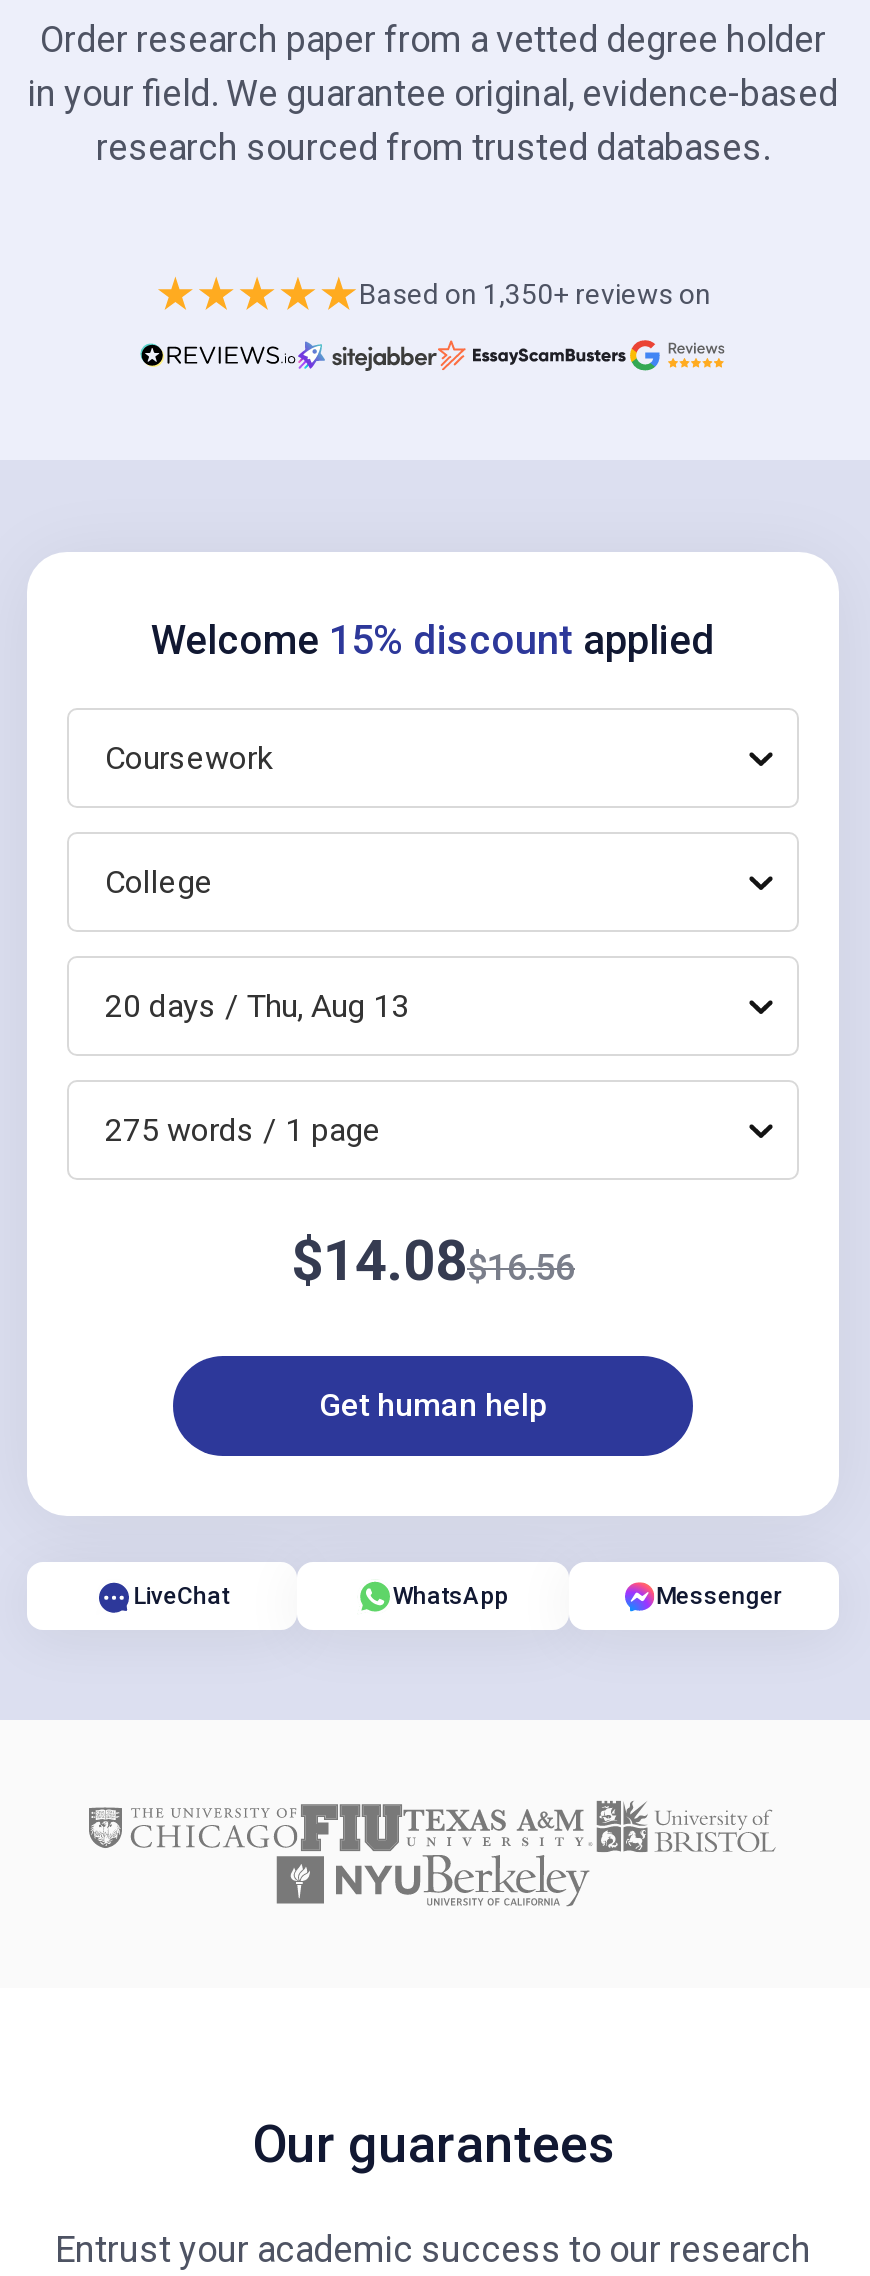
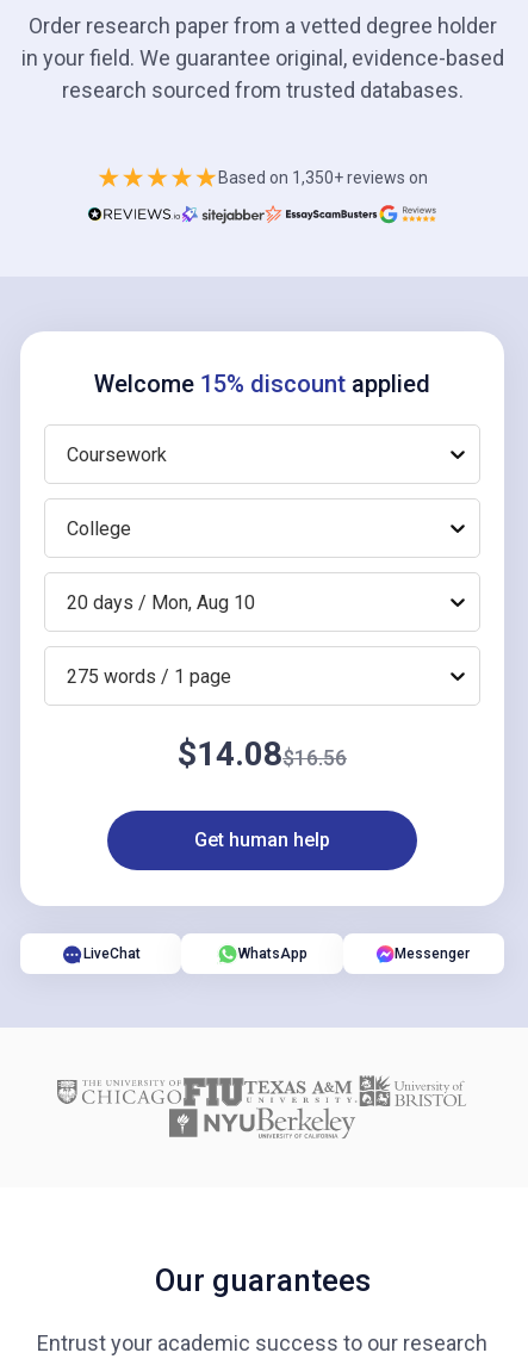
[105,987,409,1025] 20 days / Thu, Aug 13 -> [67,591,255,613] 20 days / Mon, Aug 10

